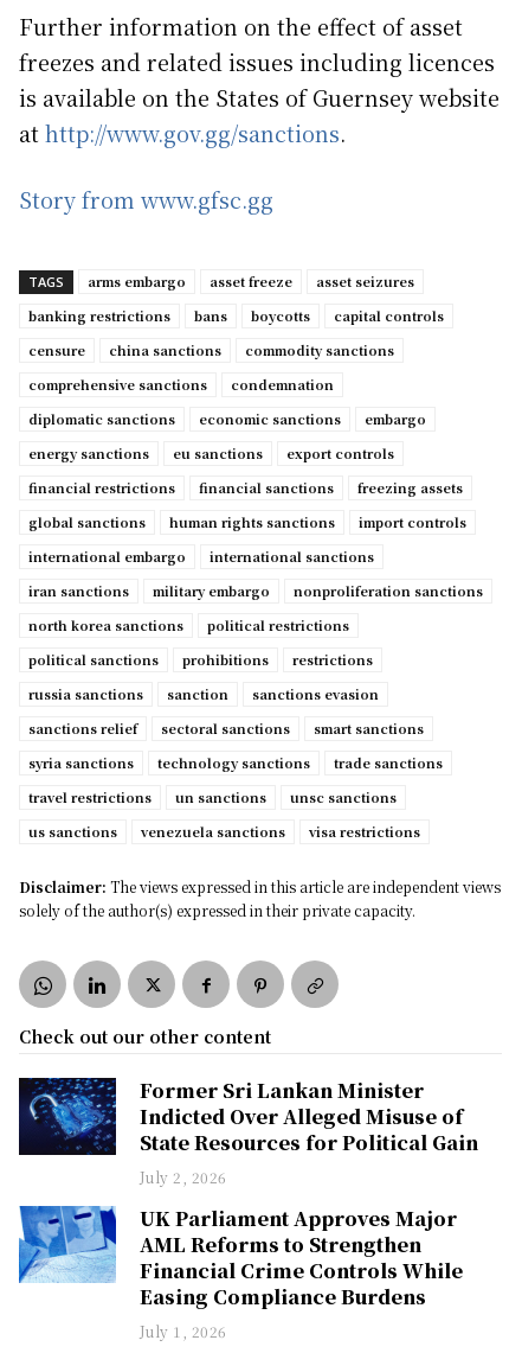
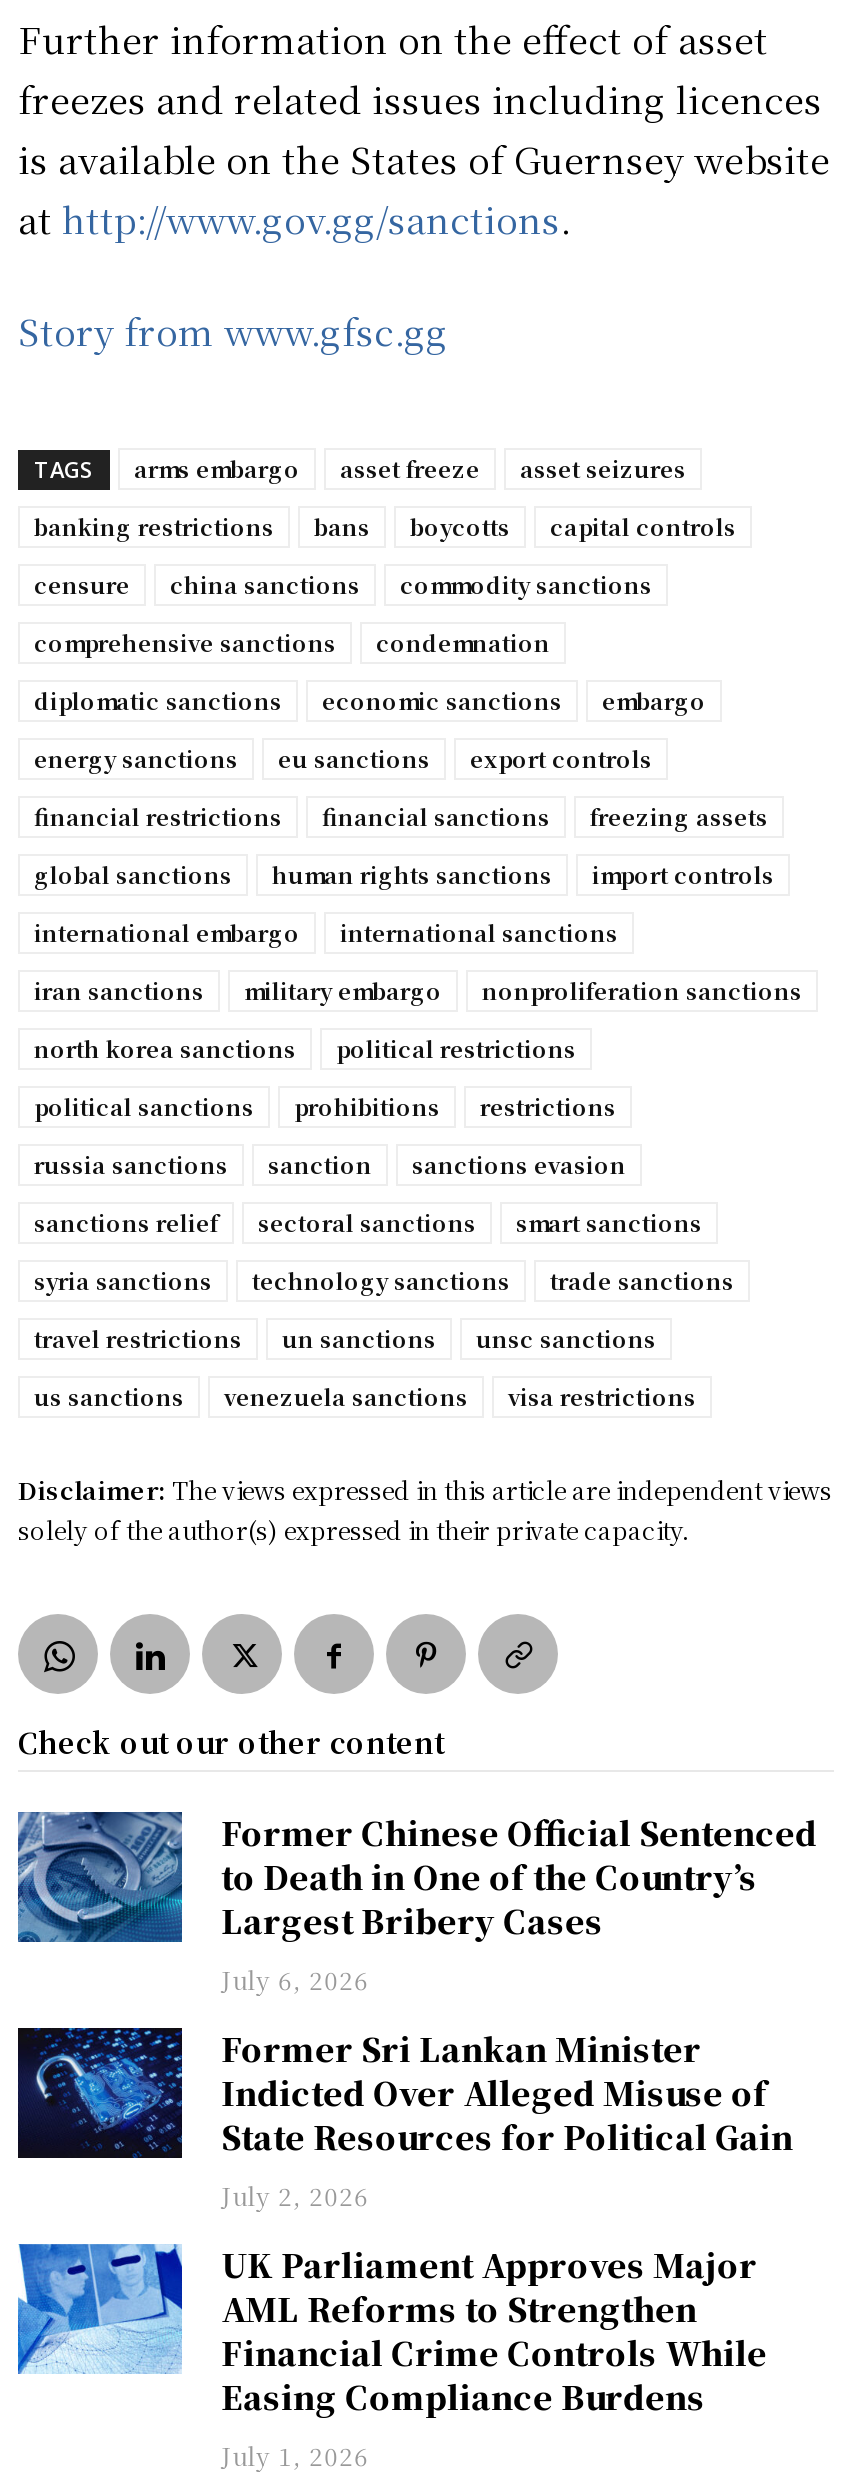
none -> [16,1809,817,1995] [image] | Former Chinese Official Sentenced | to Death in One of the Country’s | Largest Bribery Cases | July 6, 2026

